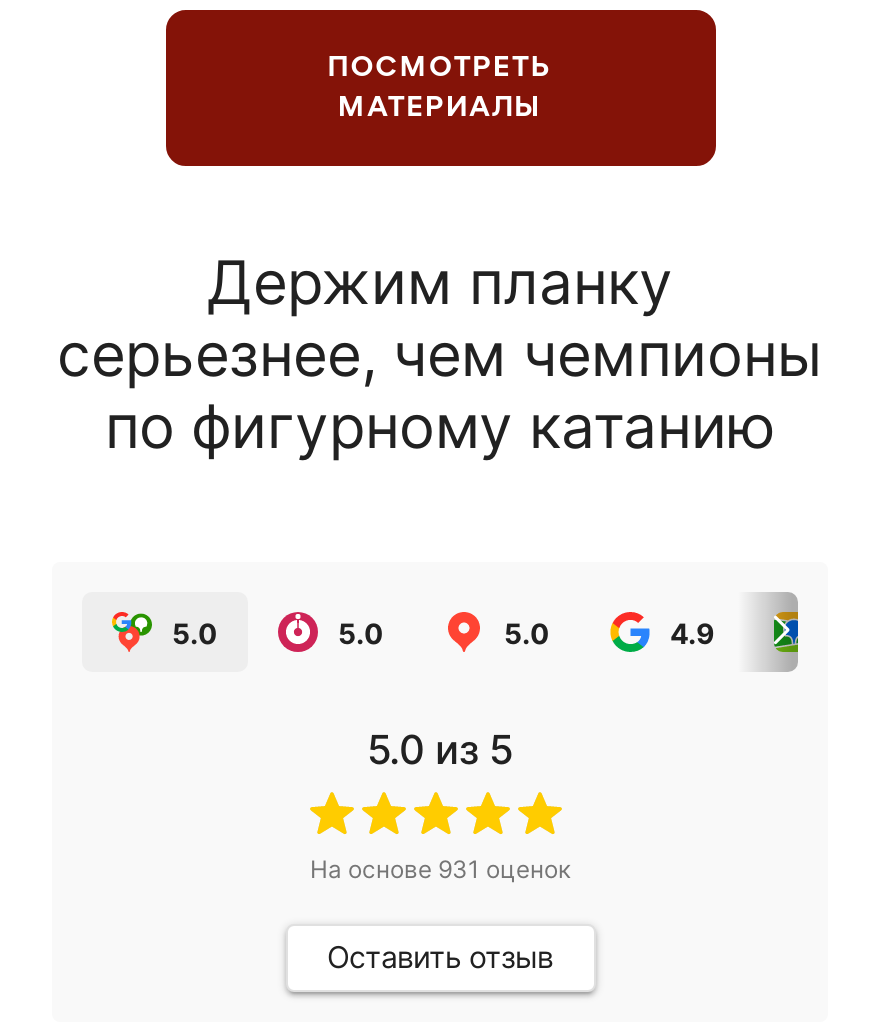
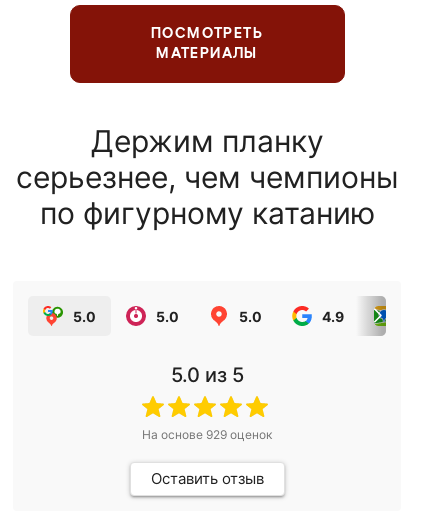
[310,854,570,884] На основе 931 оценок -> [142,427,272,442] На основе 929 оценок

